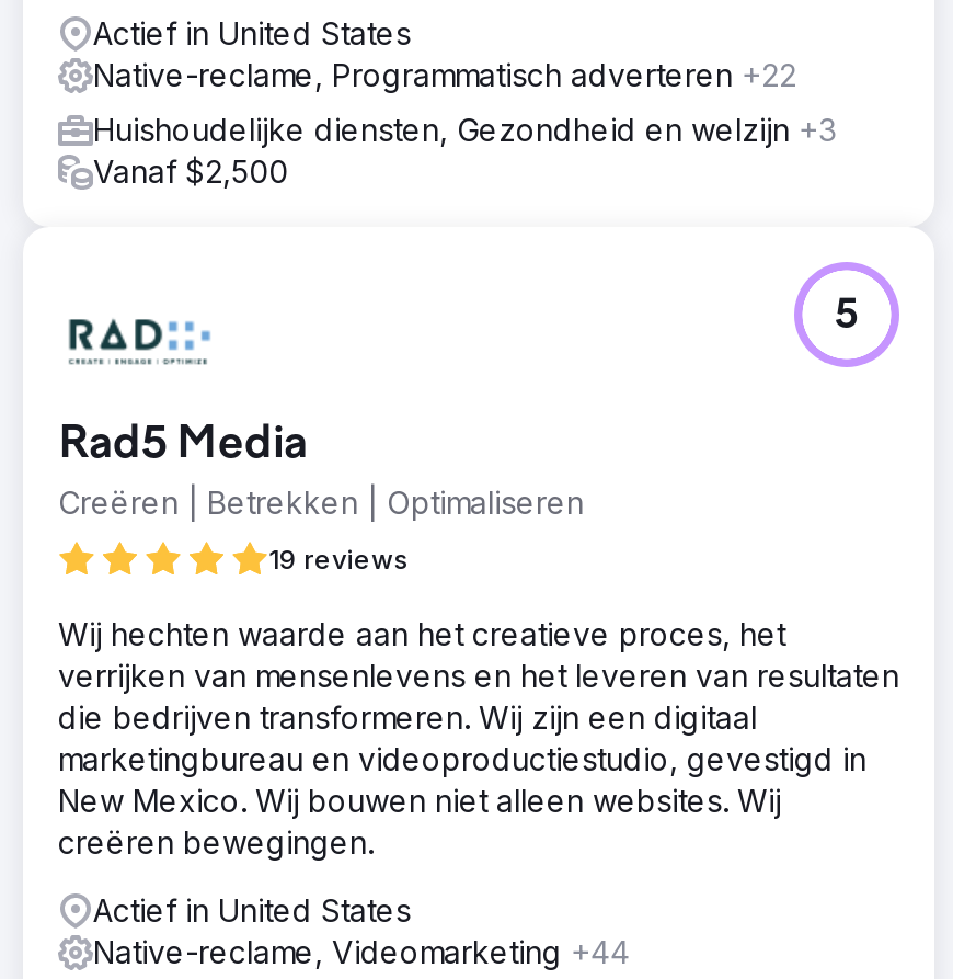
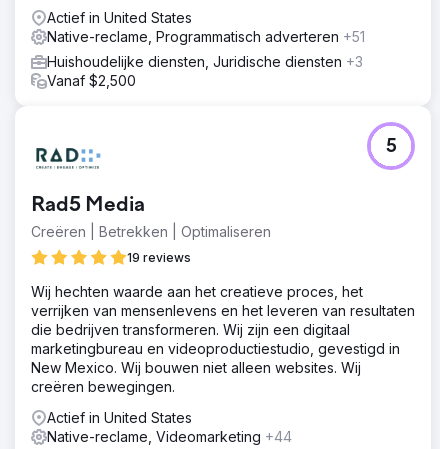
[93,55,796,92] Native-reclame, Programmatisch adverteren +22 -> [47,28,365,45] Native-reclame, Programmatisch adverteren +51
[93,110,836,147] Huishoudelijke diensten, Gezondheid en welzijn +3 -> [47,53,363,70] Huishoudelijke diensten, Juridische diensten +3

